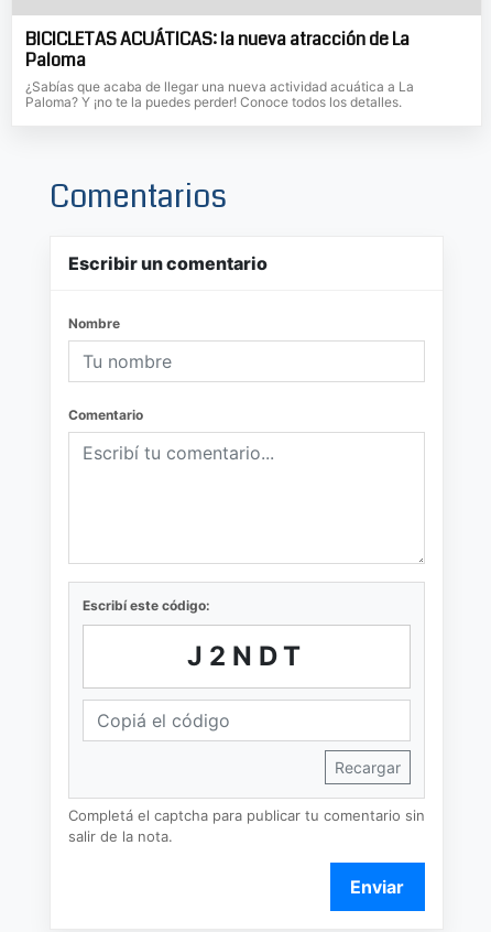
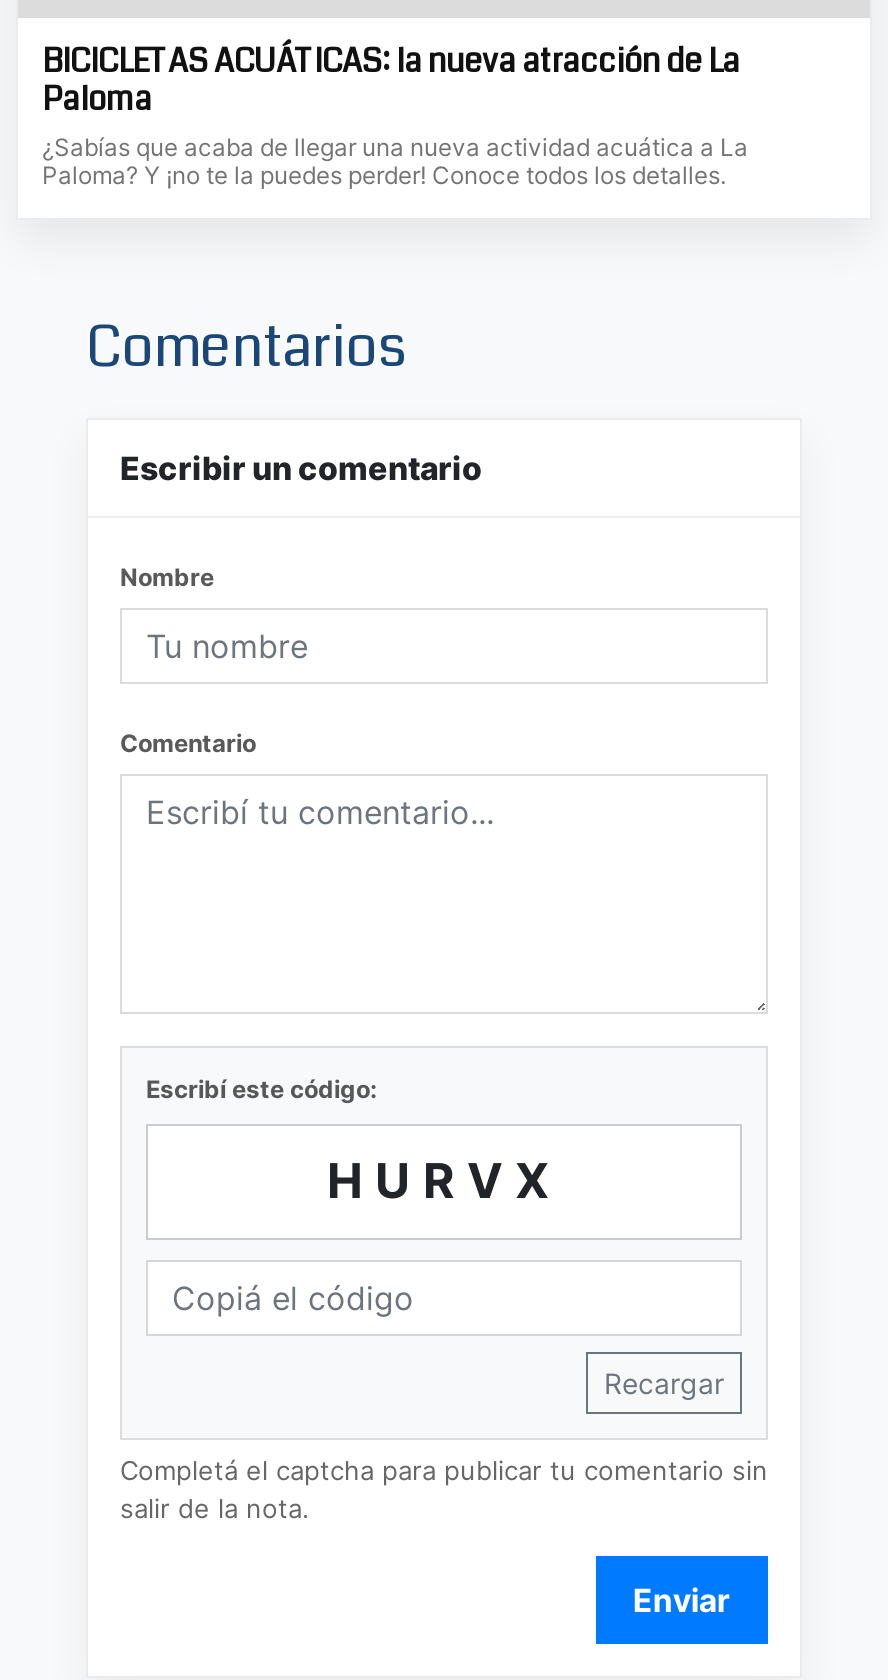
[187,640,307,672] J2NDT -> [327,1152,561,1210] HURVX

